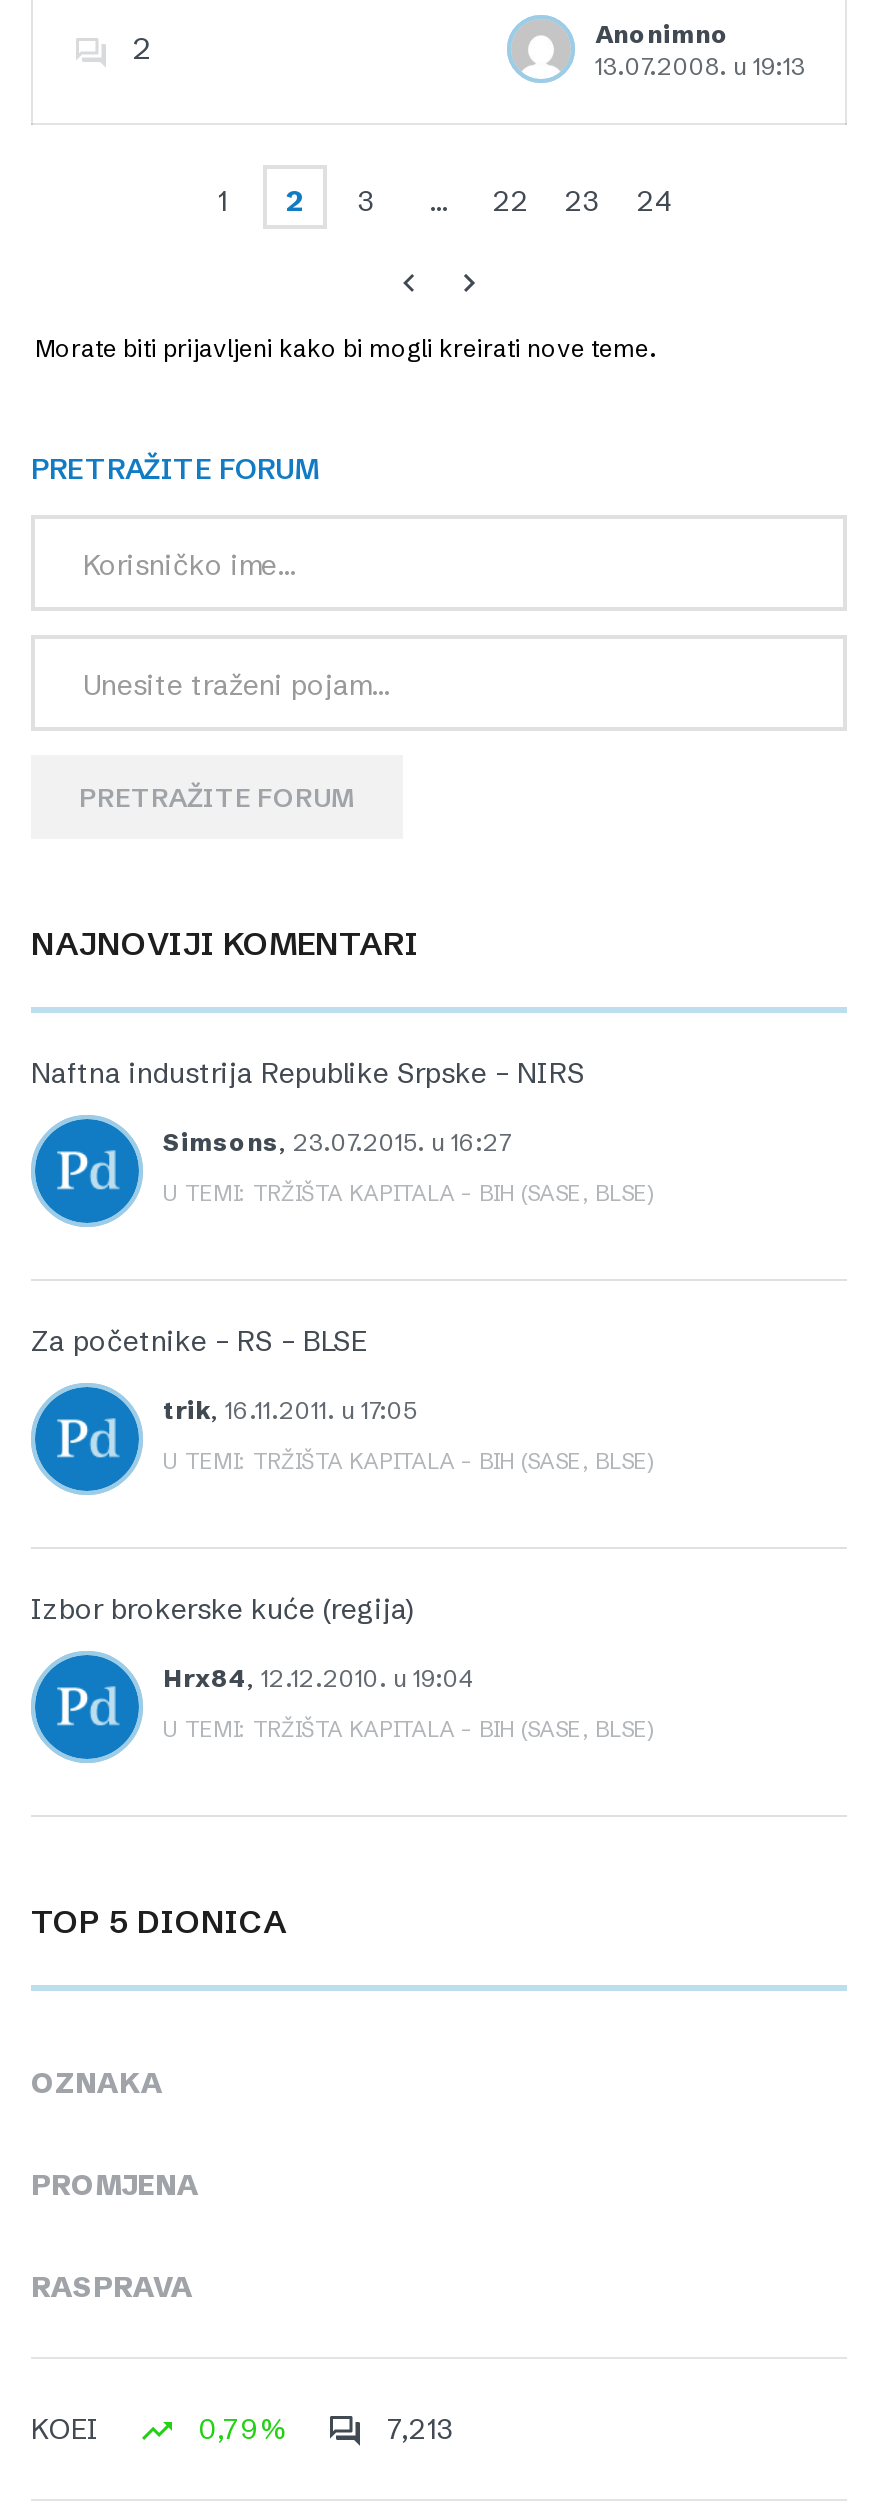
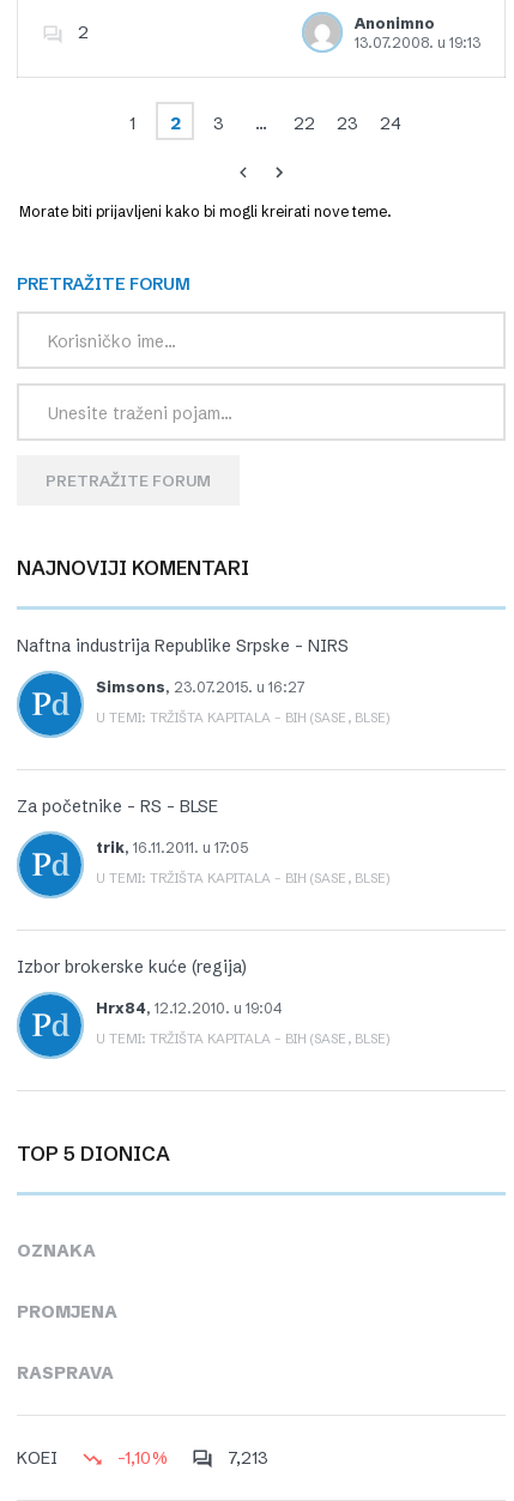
[191,2411,287,2447] 0,79% -> [113,1447,168,1469] -1,10%

